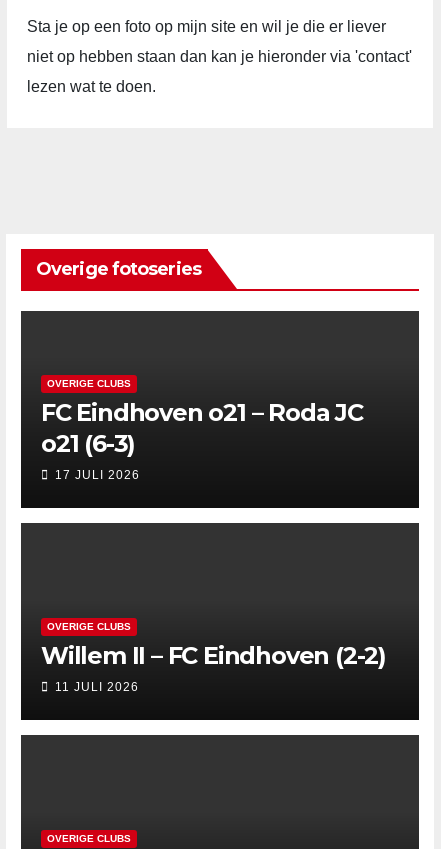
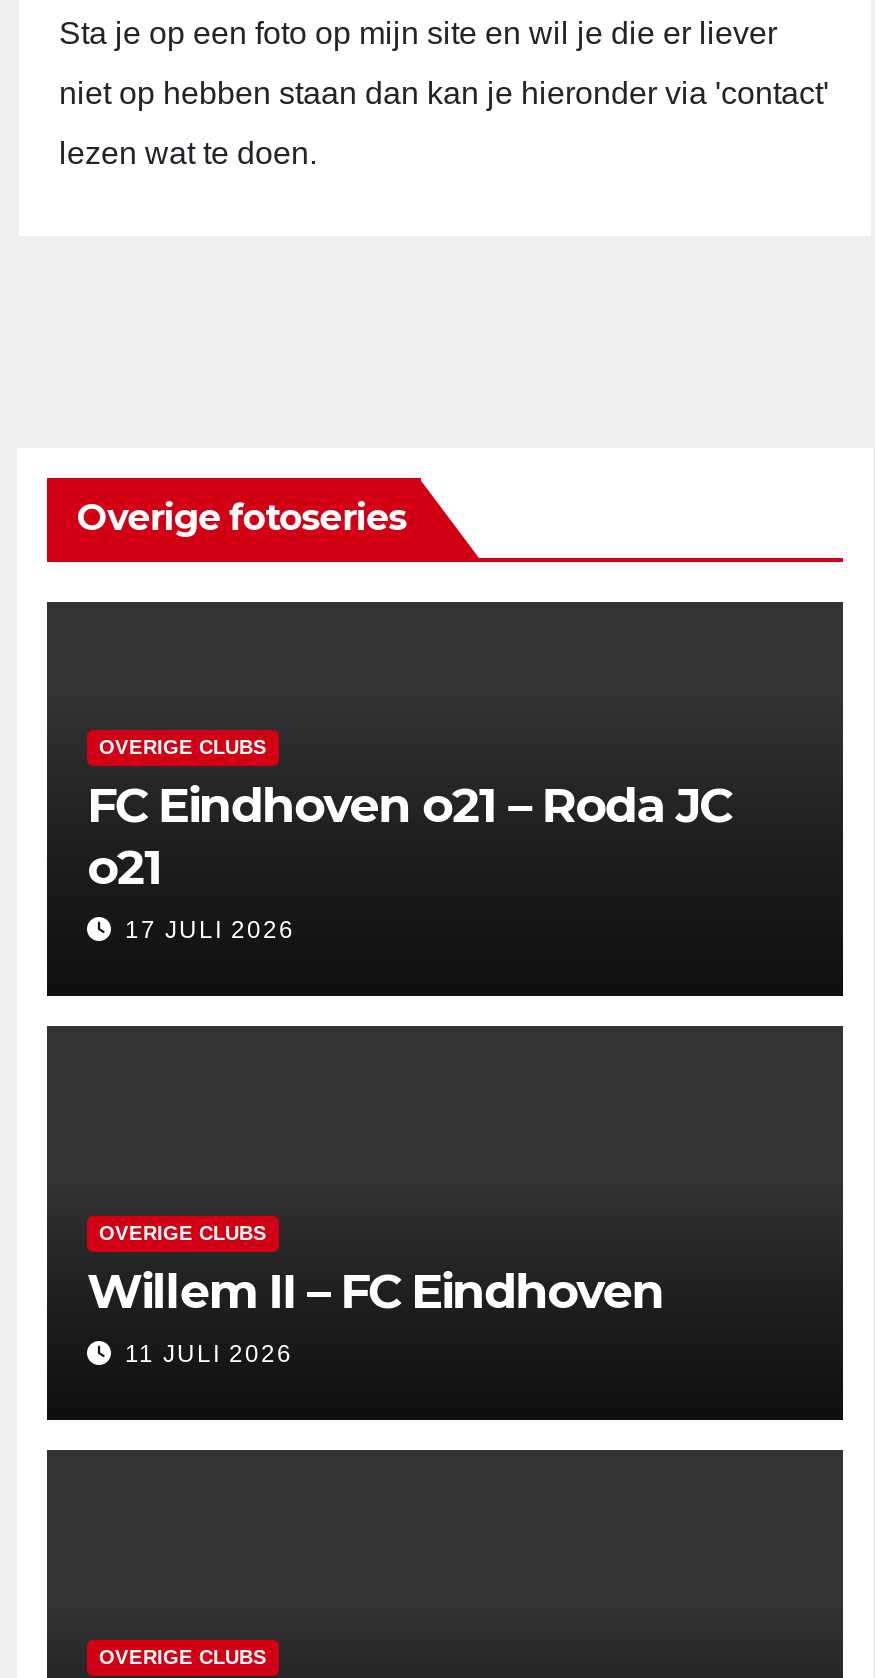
[41,429,135,458] o21 (6-3) -> [87,839,162,897] o21
[41,641,386,670] Willem II – FC Eindhoven (2-2) -> [87,1263,663,1321] Willem II – FC Eindhoven

